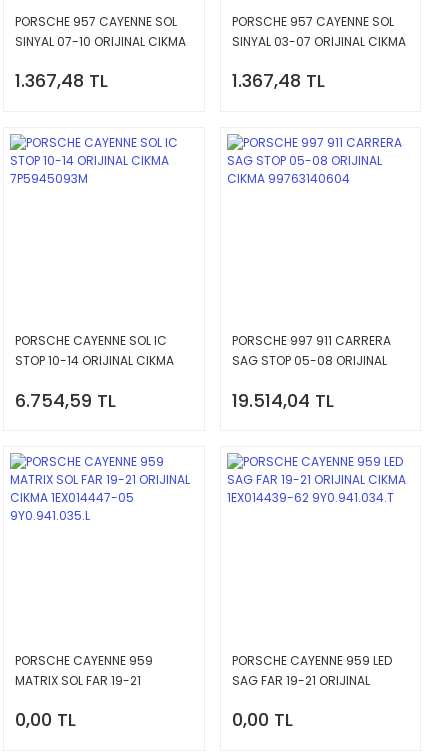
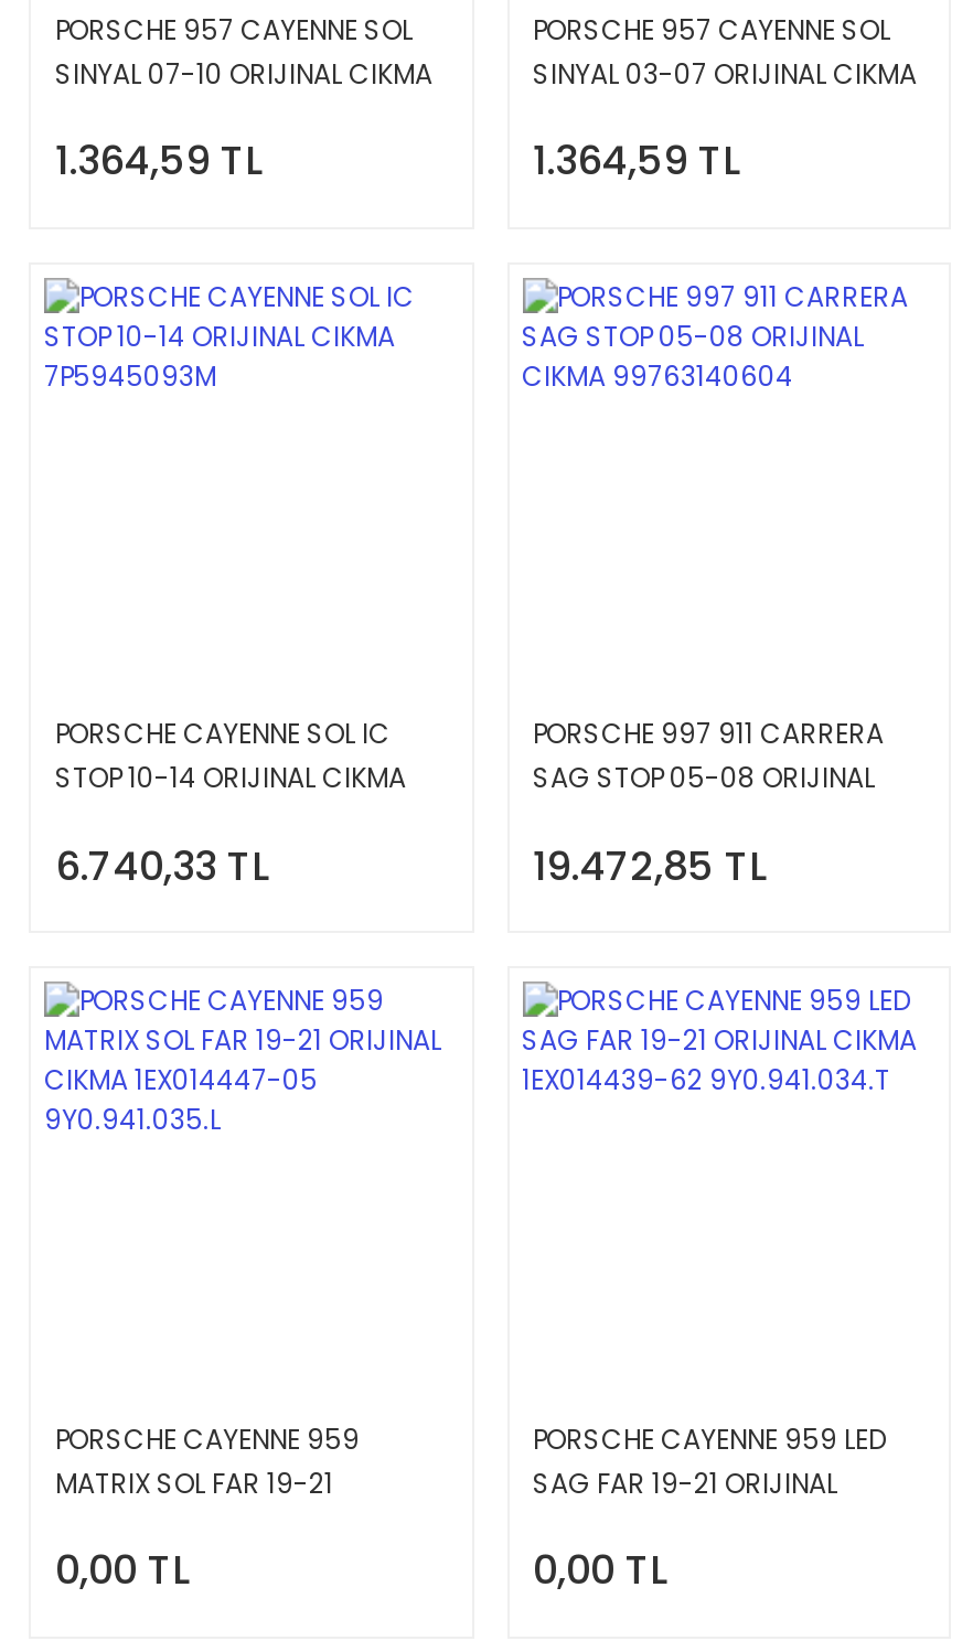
[15,68,108,93] 1.367,48 TL -> [55,132,263,187] 1.364,59 TL
[231,68,324,93] 1.367,48 TL -> [533,132,740,187] 1.364,59 TL
[15,387,116,412] 6.754,59 TL -> [55,837,269,892] 6.740,33 TL
[231,387,333,412] 19.514,04 TL -> [533,837,767,892] 19.472,85 TL

